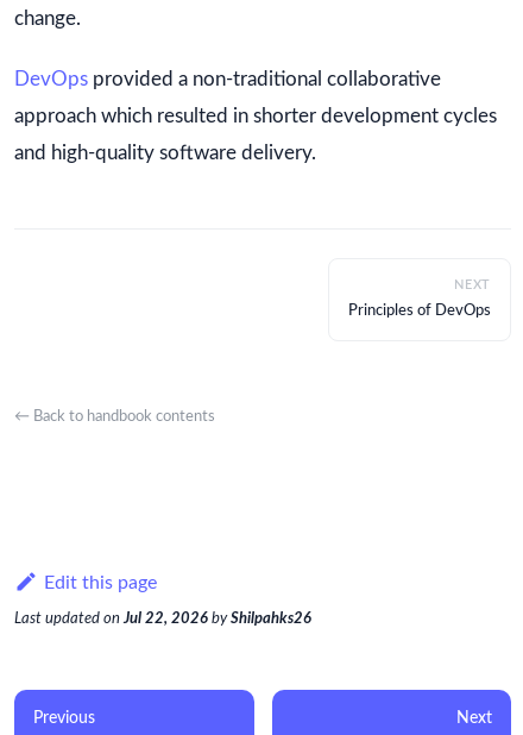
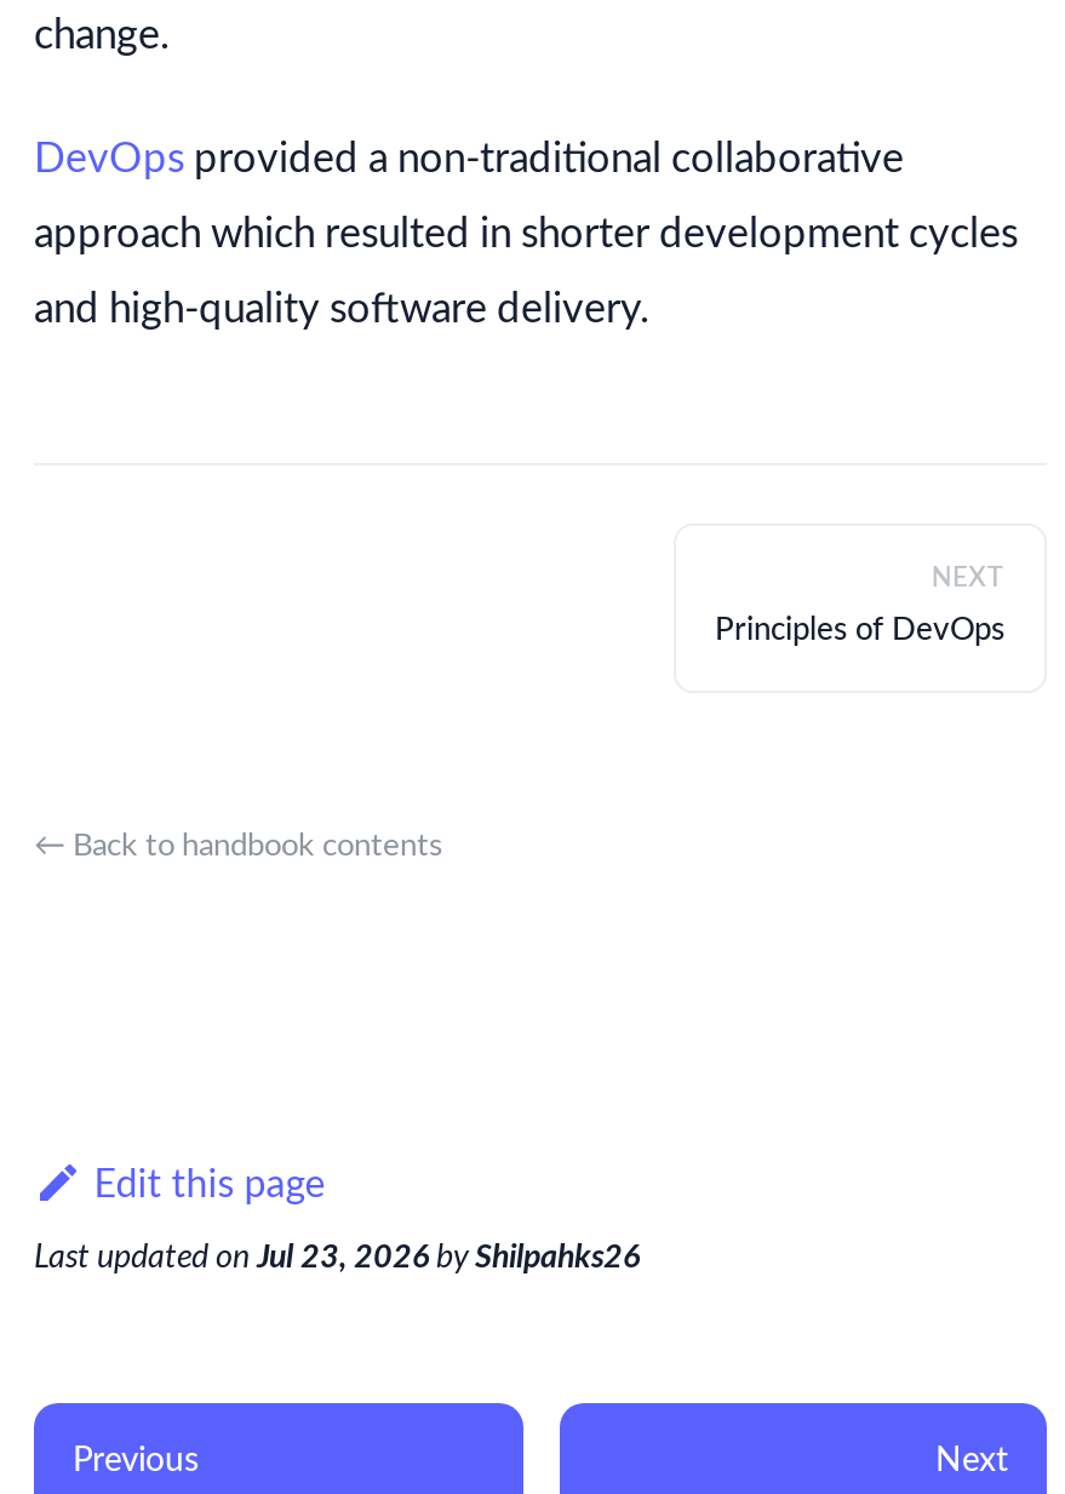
[14,611,311,627] Last updated on Jul 22, 2026 by Shilpahks26 -> [34,1242,640,1276] Last updated on Jul 23, 2026 by Shilpahks26

